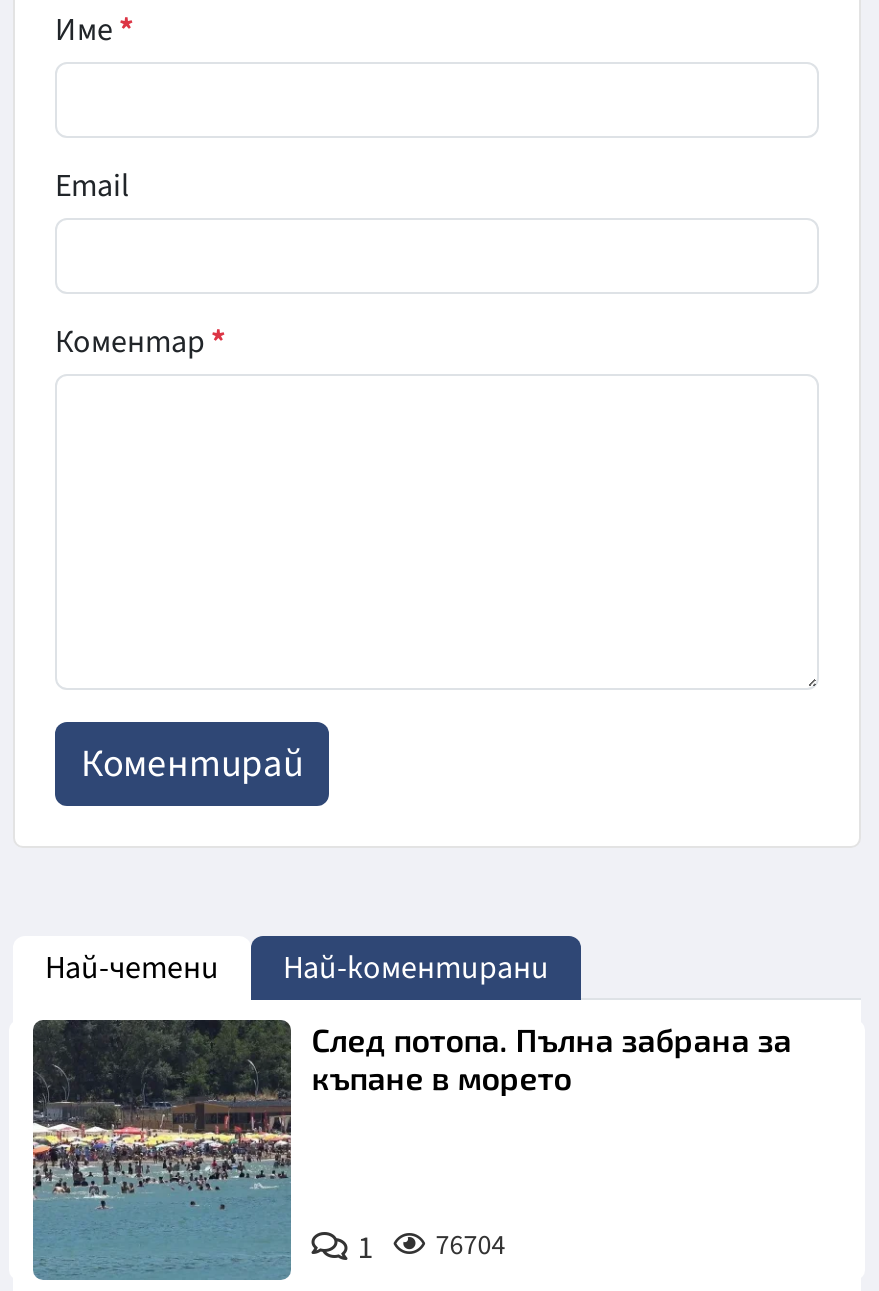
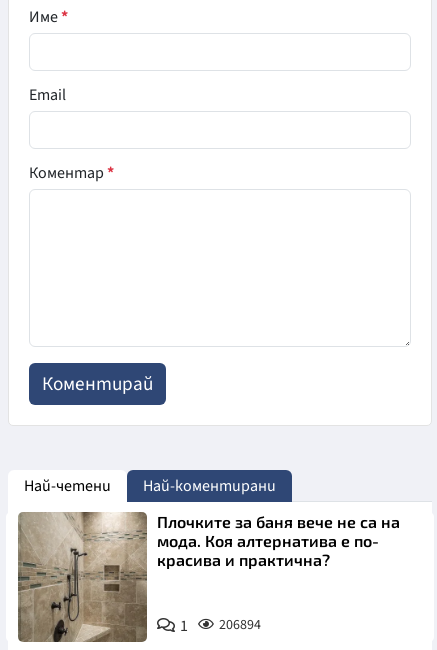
[31,1018,792,1282] [image] | След потопа. Пълна забрана за | къпане в морето -> [17,511,400,643] [image] | Плочките за баня вече не са на | мода. Коя алтернатива е по- | красива и практична?
[358,1225,506,1269] 1 76704 -> [180,615,261,637] 1 206894

